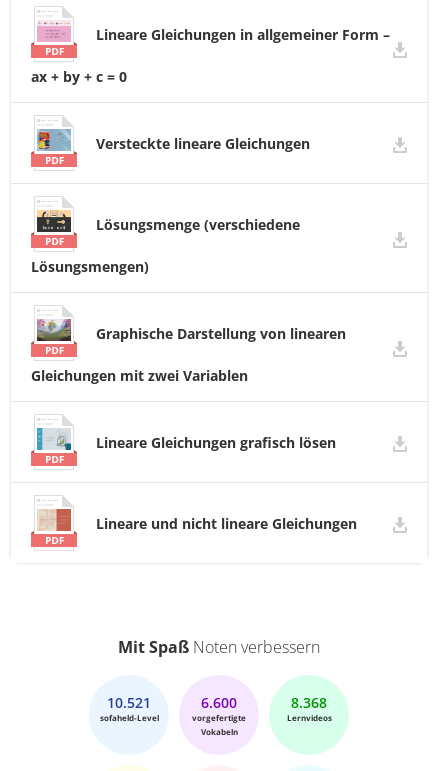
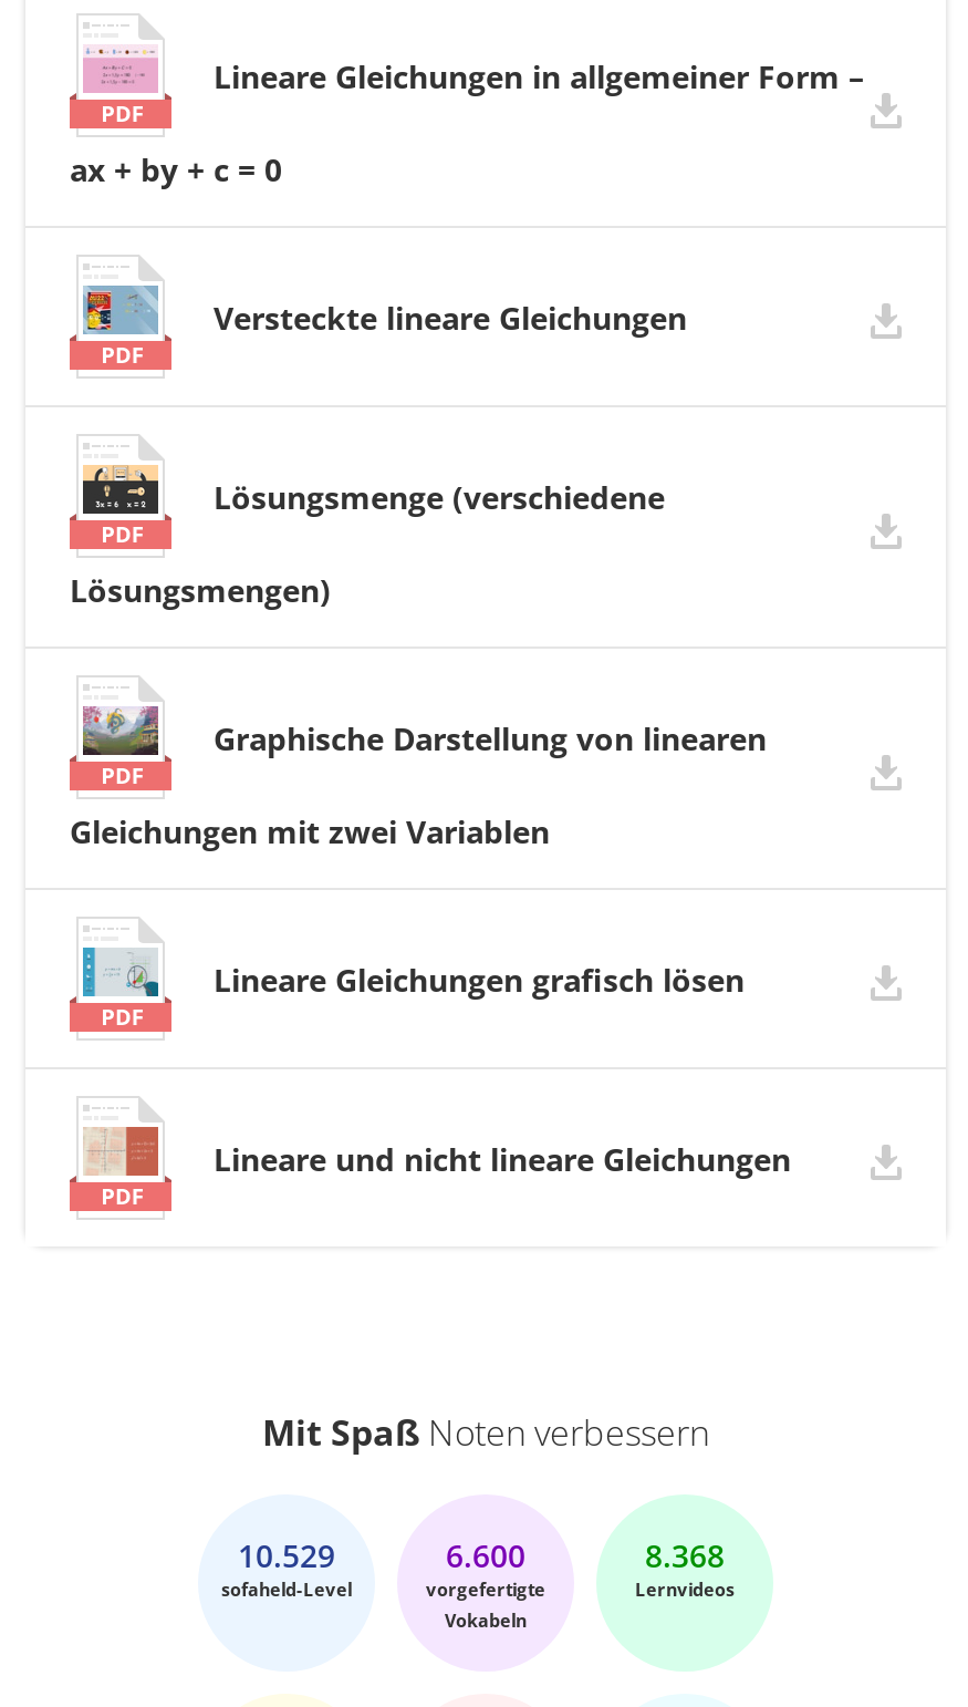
[107,693,151,712] 10.521 -> [238,1535,335,1577] 10.529

